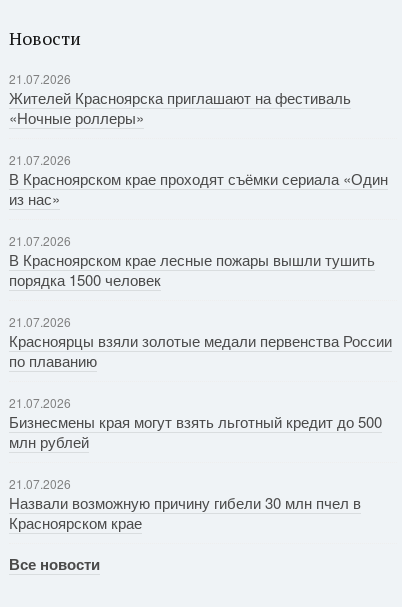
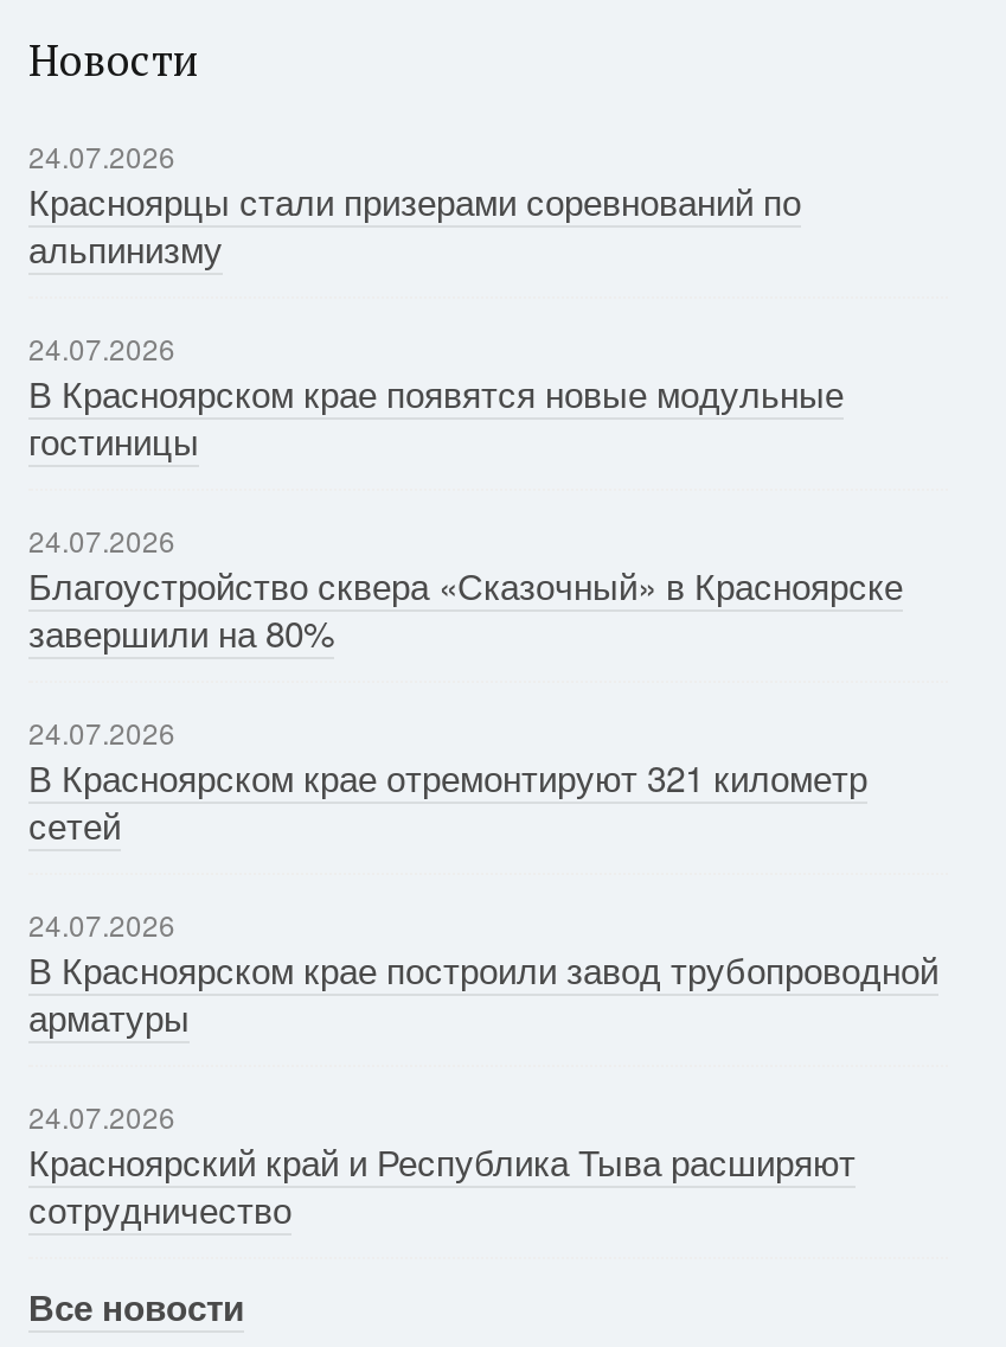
[9,70,351,128] 21.07.2026 | Жителей Красноярска приглашают на фестиваль | «Ночные роллеры» -> [28,135,801,273] 24.07.2026 | Красноярцы стали призерами соревнований по | альпинизму
[9,151,388,209] 21.07.2026 | В Красноярском крае проходят съёмки сериала «Один | из нас» -> [28,327,844,465] 24.07.2026 | В Красноярском крае появятся новые модульные | гостиницы
[9,232,375,290] 21.07.2026 | В Красноярском крае лесные пожары вышли тушить | порядка 1500 человек -> [28,519,903,657] 24.07.2026 | Благоустройство сквера «Сказочный» в Красноярске | завершили на 80%
[9,313,392,371] 21.07.2026 | Красноярцы взяли золотые медали первенства России | по плаванию -> [28,711,867,849] 24.07.2026 | В Красноярском крае отремонтируют 321 километр | сетей
[9,394,382,452] 21.07.2026 | Бизнесмены края могут взять льготный кредит до 500 | млн рублей -> [28,904,938,1041] 24.07.2026 | В Красноярском крае построили завод трубопроводной | арматуры
[9,475,361,533] 21.07.2026 | Назвали возможную причину гибели 30 млн пчел в | Красноярском крае -> [28,1096,856,1233] 24.07.2026 | Красноярский край и Республика Тыва расширяют | сотрудничество

